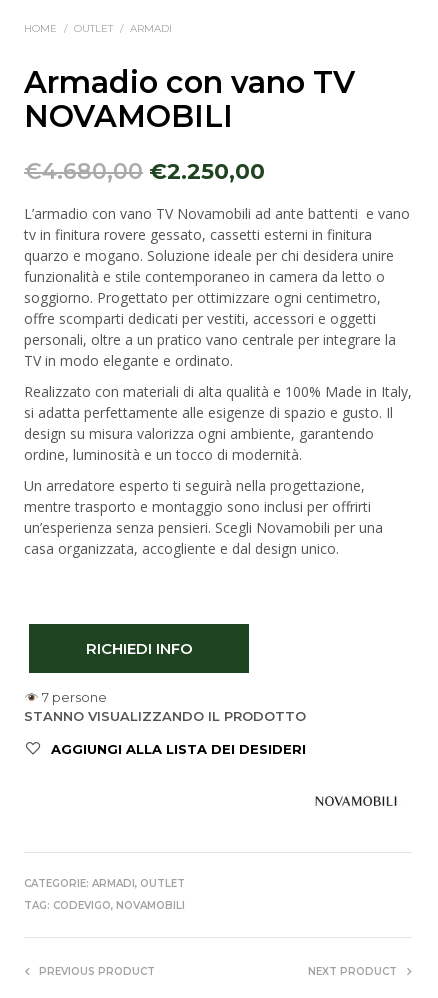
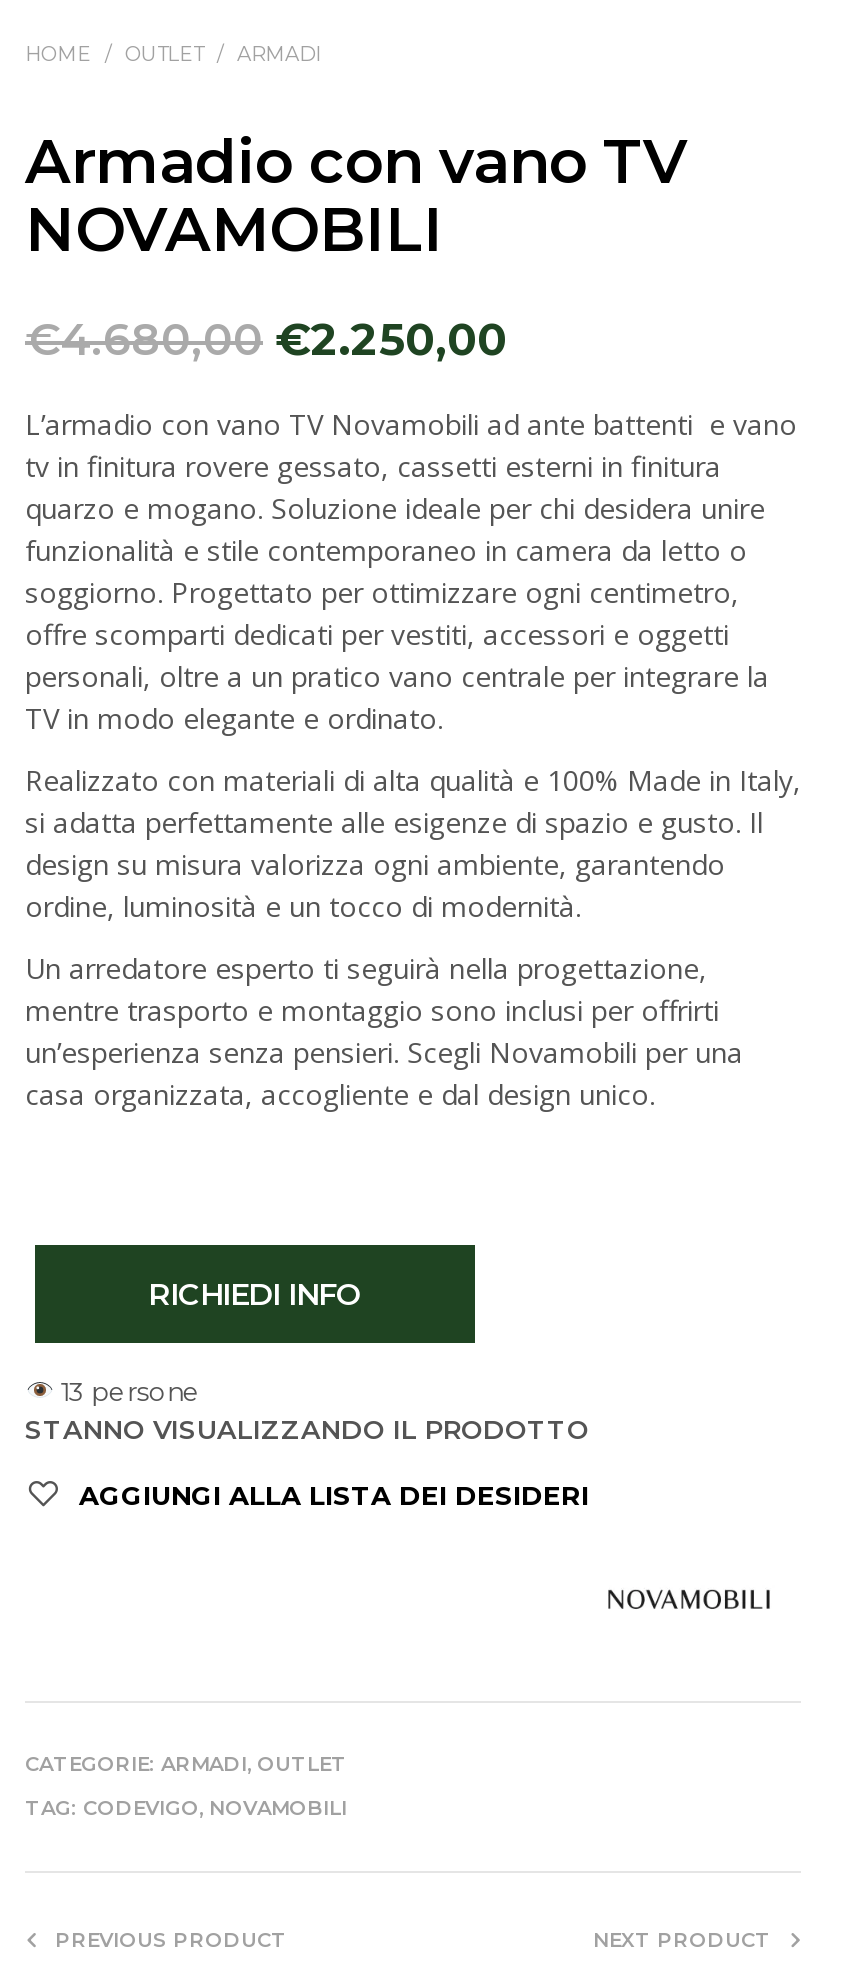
[39,689,107,705] 7 persone -> [55,1375,201,1407] 13 persone

